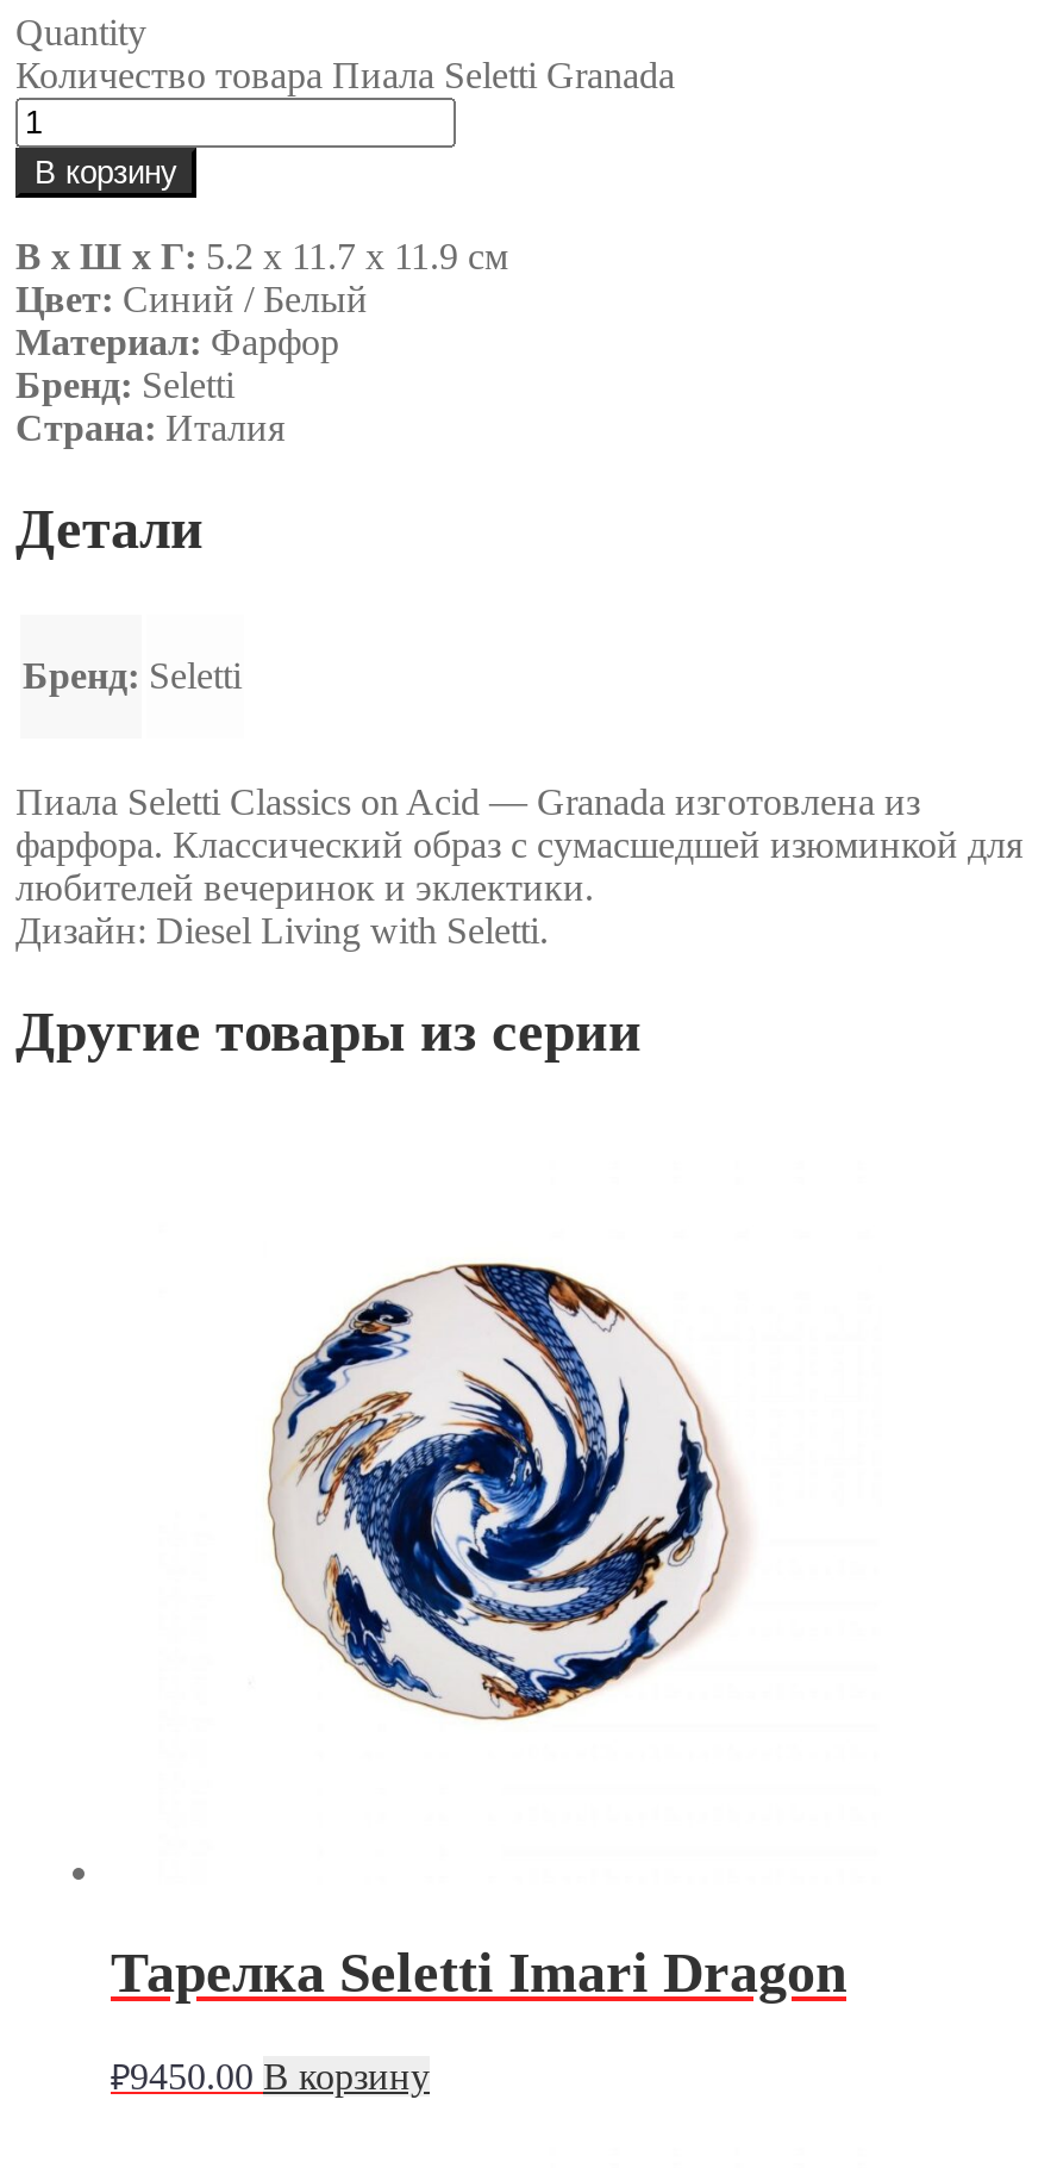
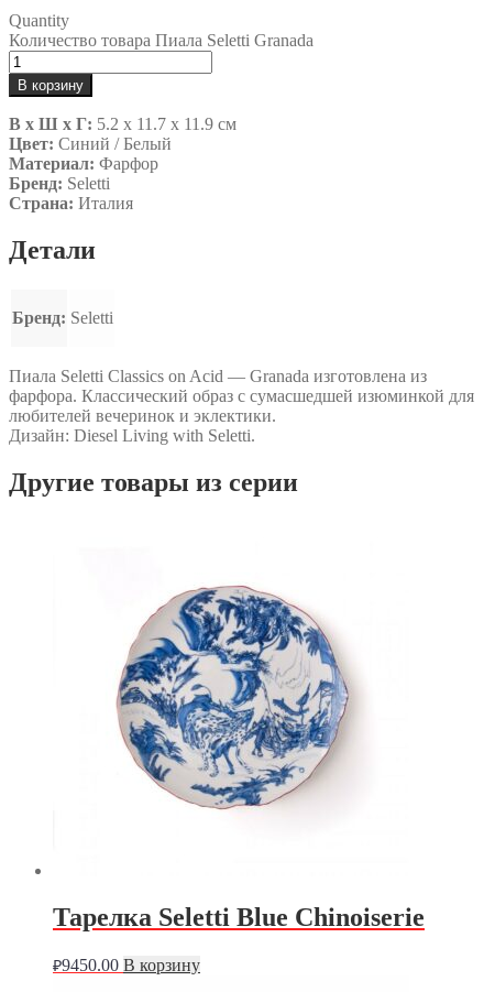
[249,1256,777,1739] [image] -> [116,585,363,810] [image]
[111,1941,846,2003] Тарелка Seletti Imari Dragon -> [53,903,425,931] Тарелка Seletti Blue Chinoiserie

